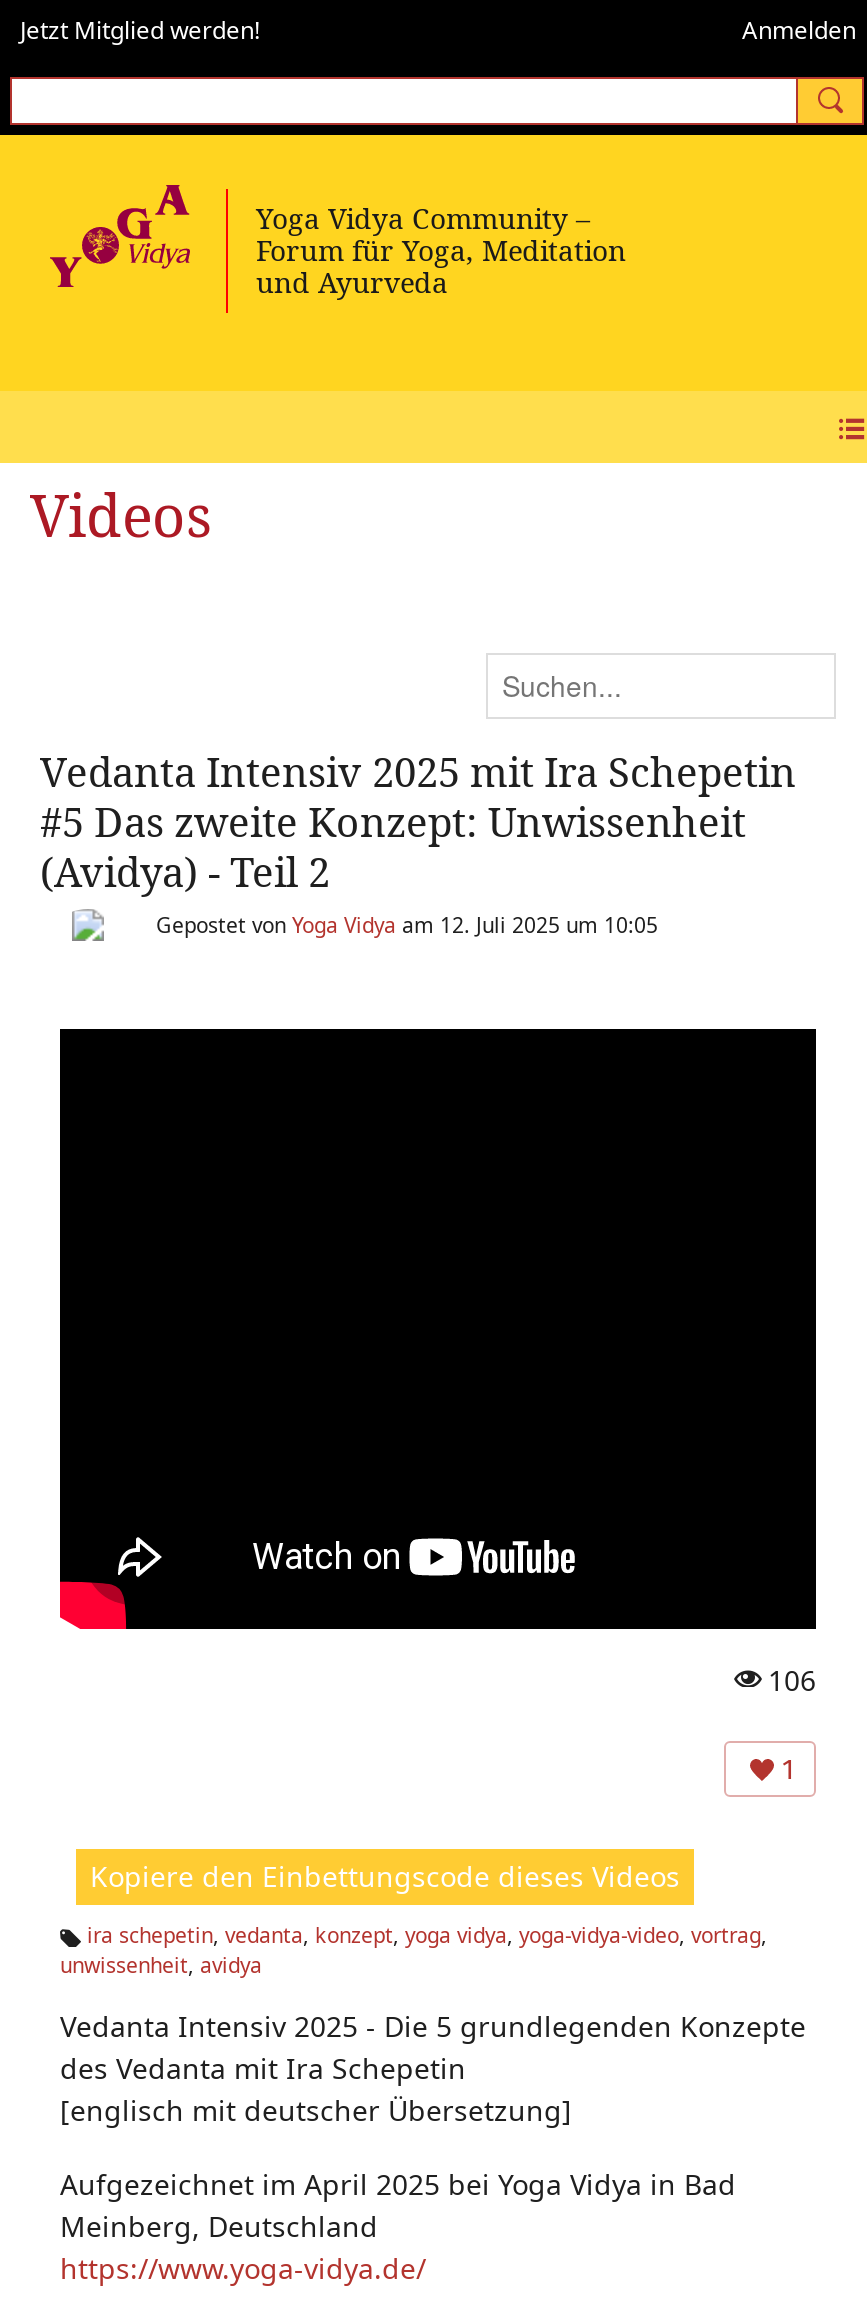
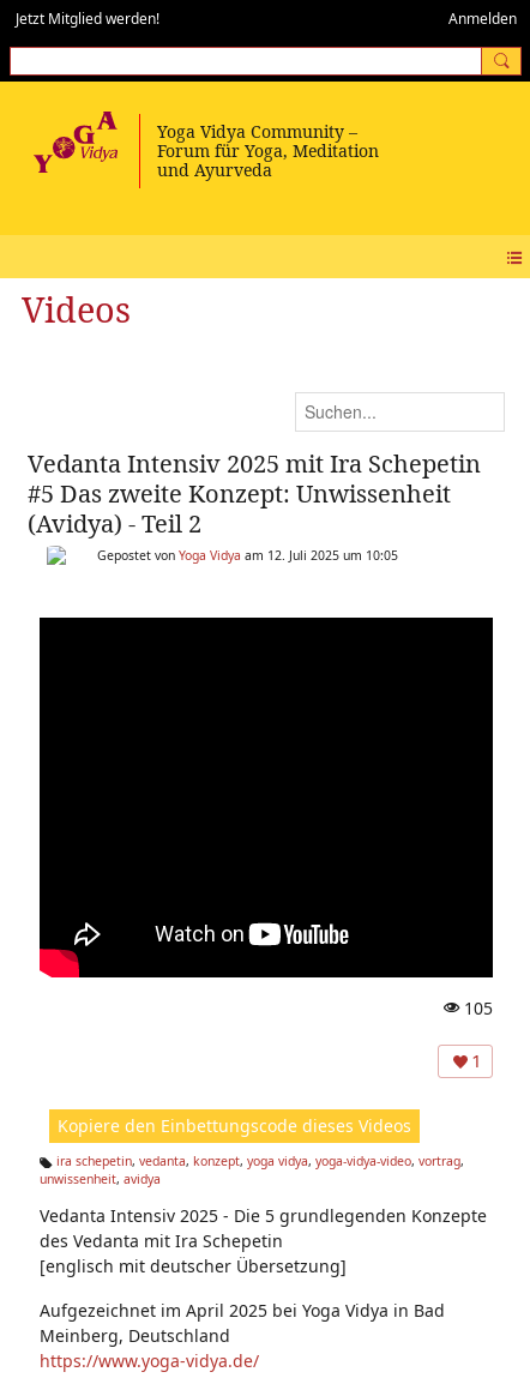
[768,1660,816,1698] 106 -> [464,996,493,1019] 105

